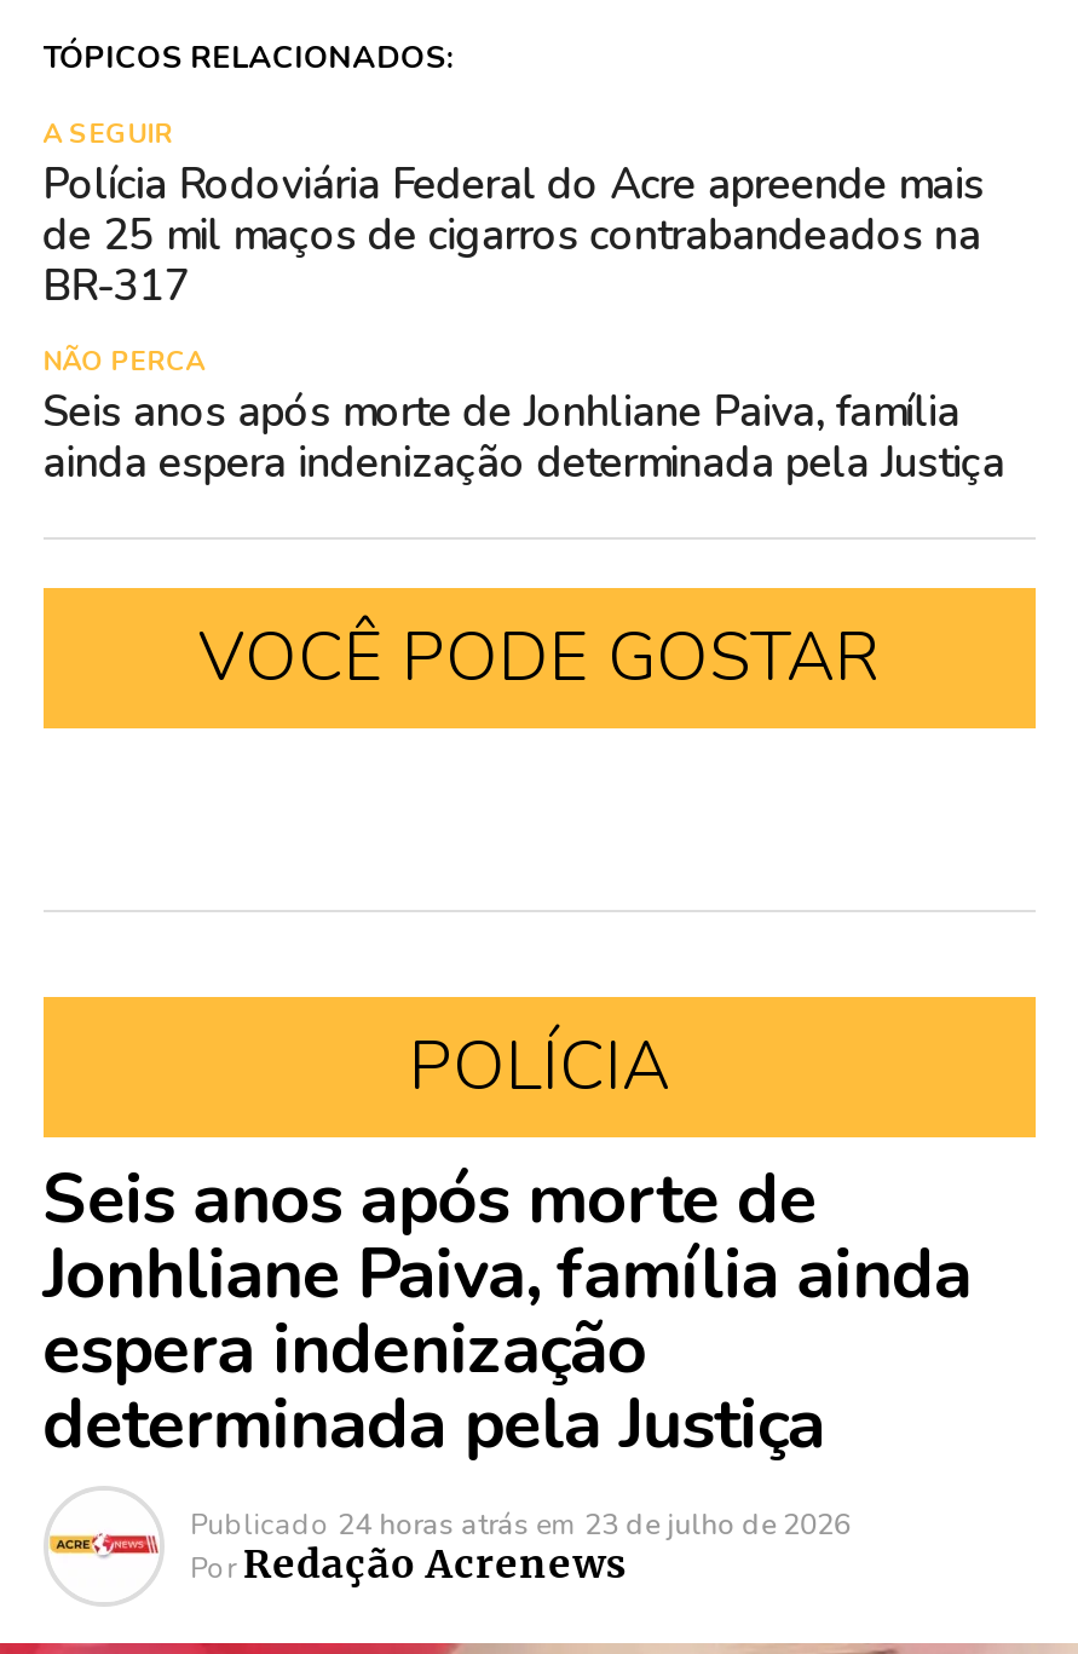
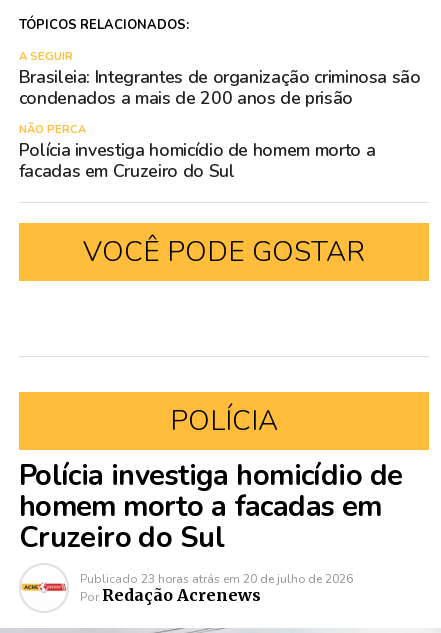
[43,155,984,314] Polícia Rodoviária Federal do Acre apreende mais | de 25 mil maços de cigarros contrabandeados na | BR-317 -> [19,65,421,110] Brasileia: Integrantes de organização criminosa são | condenados a mais de 200 anos de prisão
[43,382,1005,491] Seis anos após morte de Jonhliane Paiva, família | ainda espera indenização determinada pela Justiça -> [19,138,375,183] Polícia investiga homicídio de homem morto a | facadas em Cruzeiro do Sul
[43,1152,971,1544] Seis anos após morte de | Jonhliane Paiva, família ainda | espera indenização | determinada pela Justiça | Publicado 24 horas atrás em 23 de julho de 2026 -> [19,456,402,587] Polícia investiga homicídio de | homem morto a facadas em | Cruzeiro do Sul | Publicado 23 horas atrás em 20 de julho de 2026

